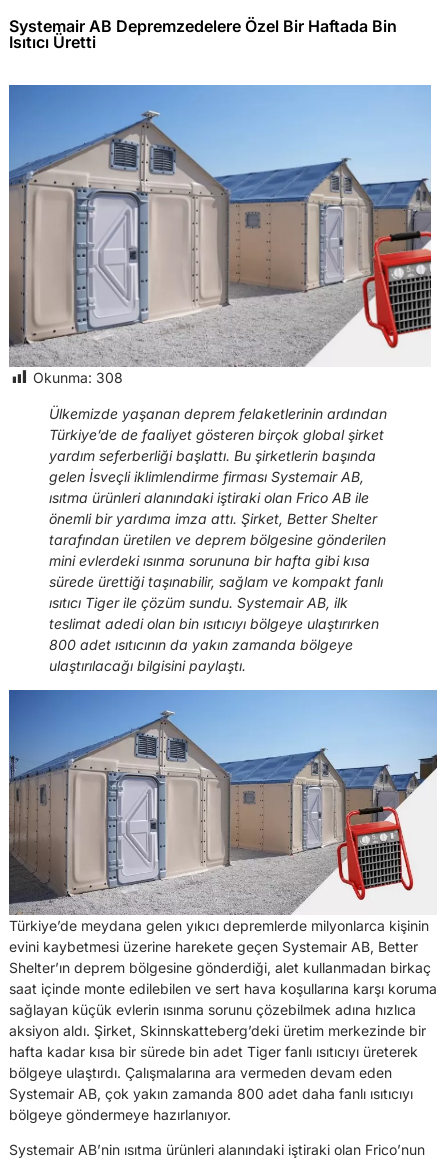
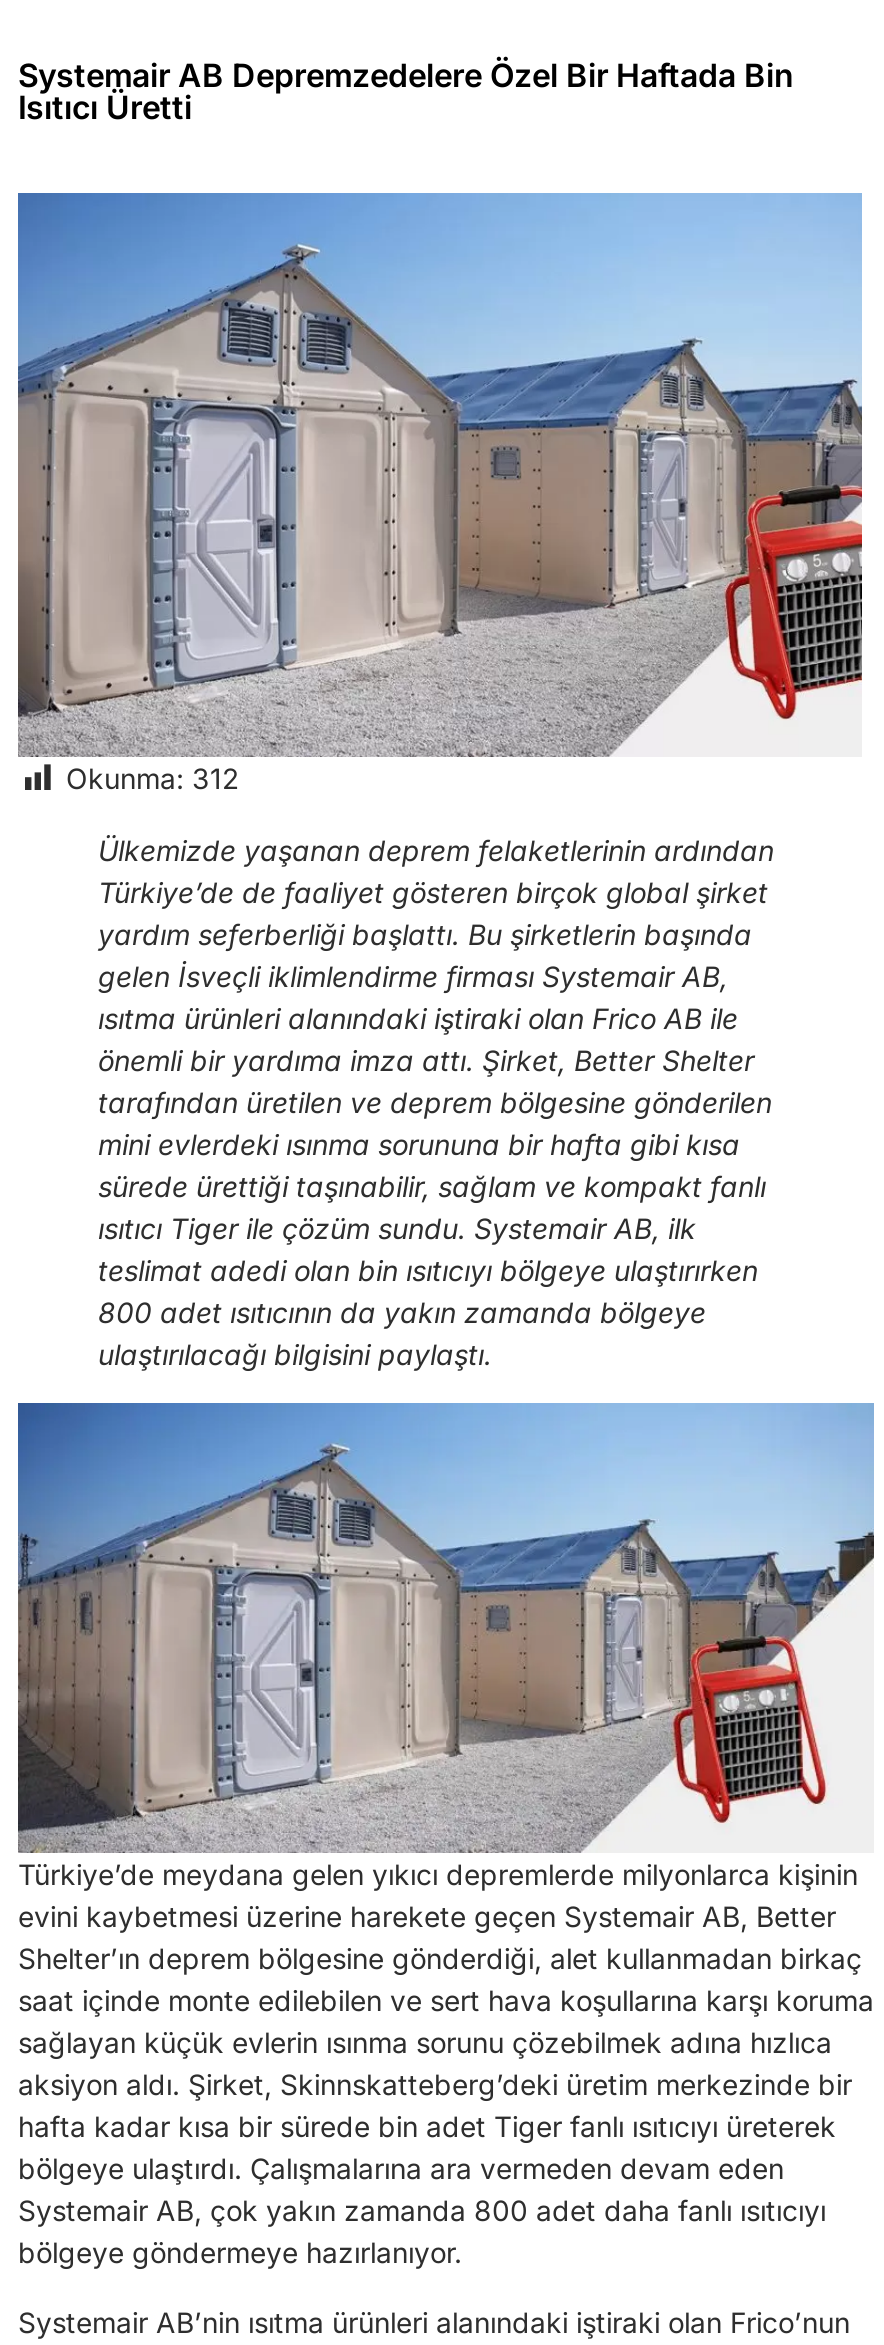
[33,369,123,386] Okunma: 308 -> [66,760,240,794] Okunma: 312

